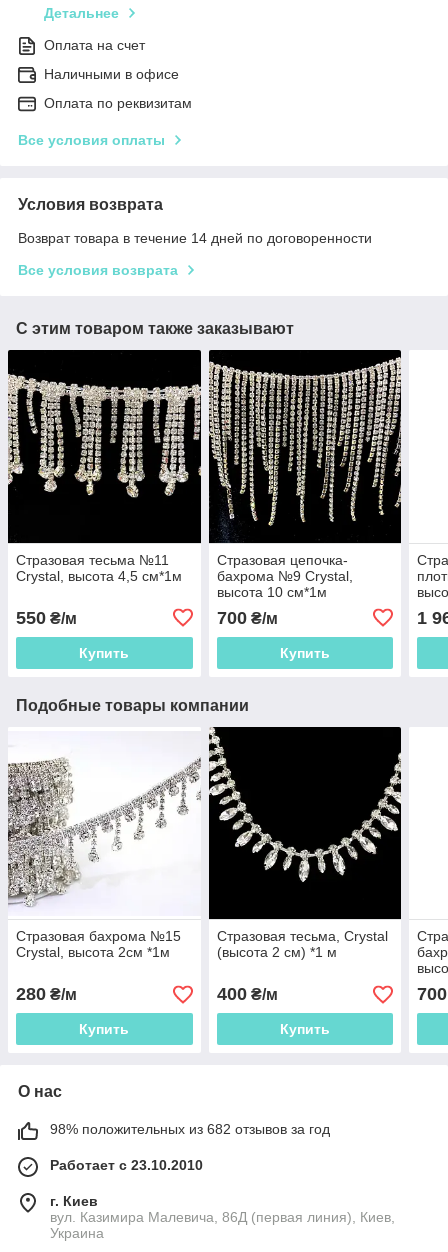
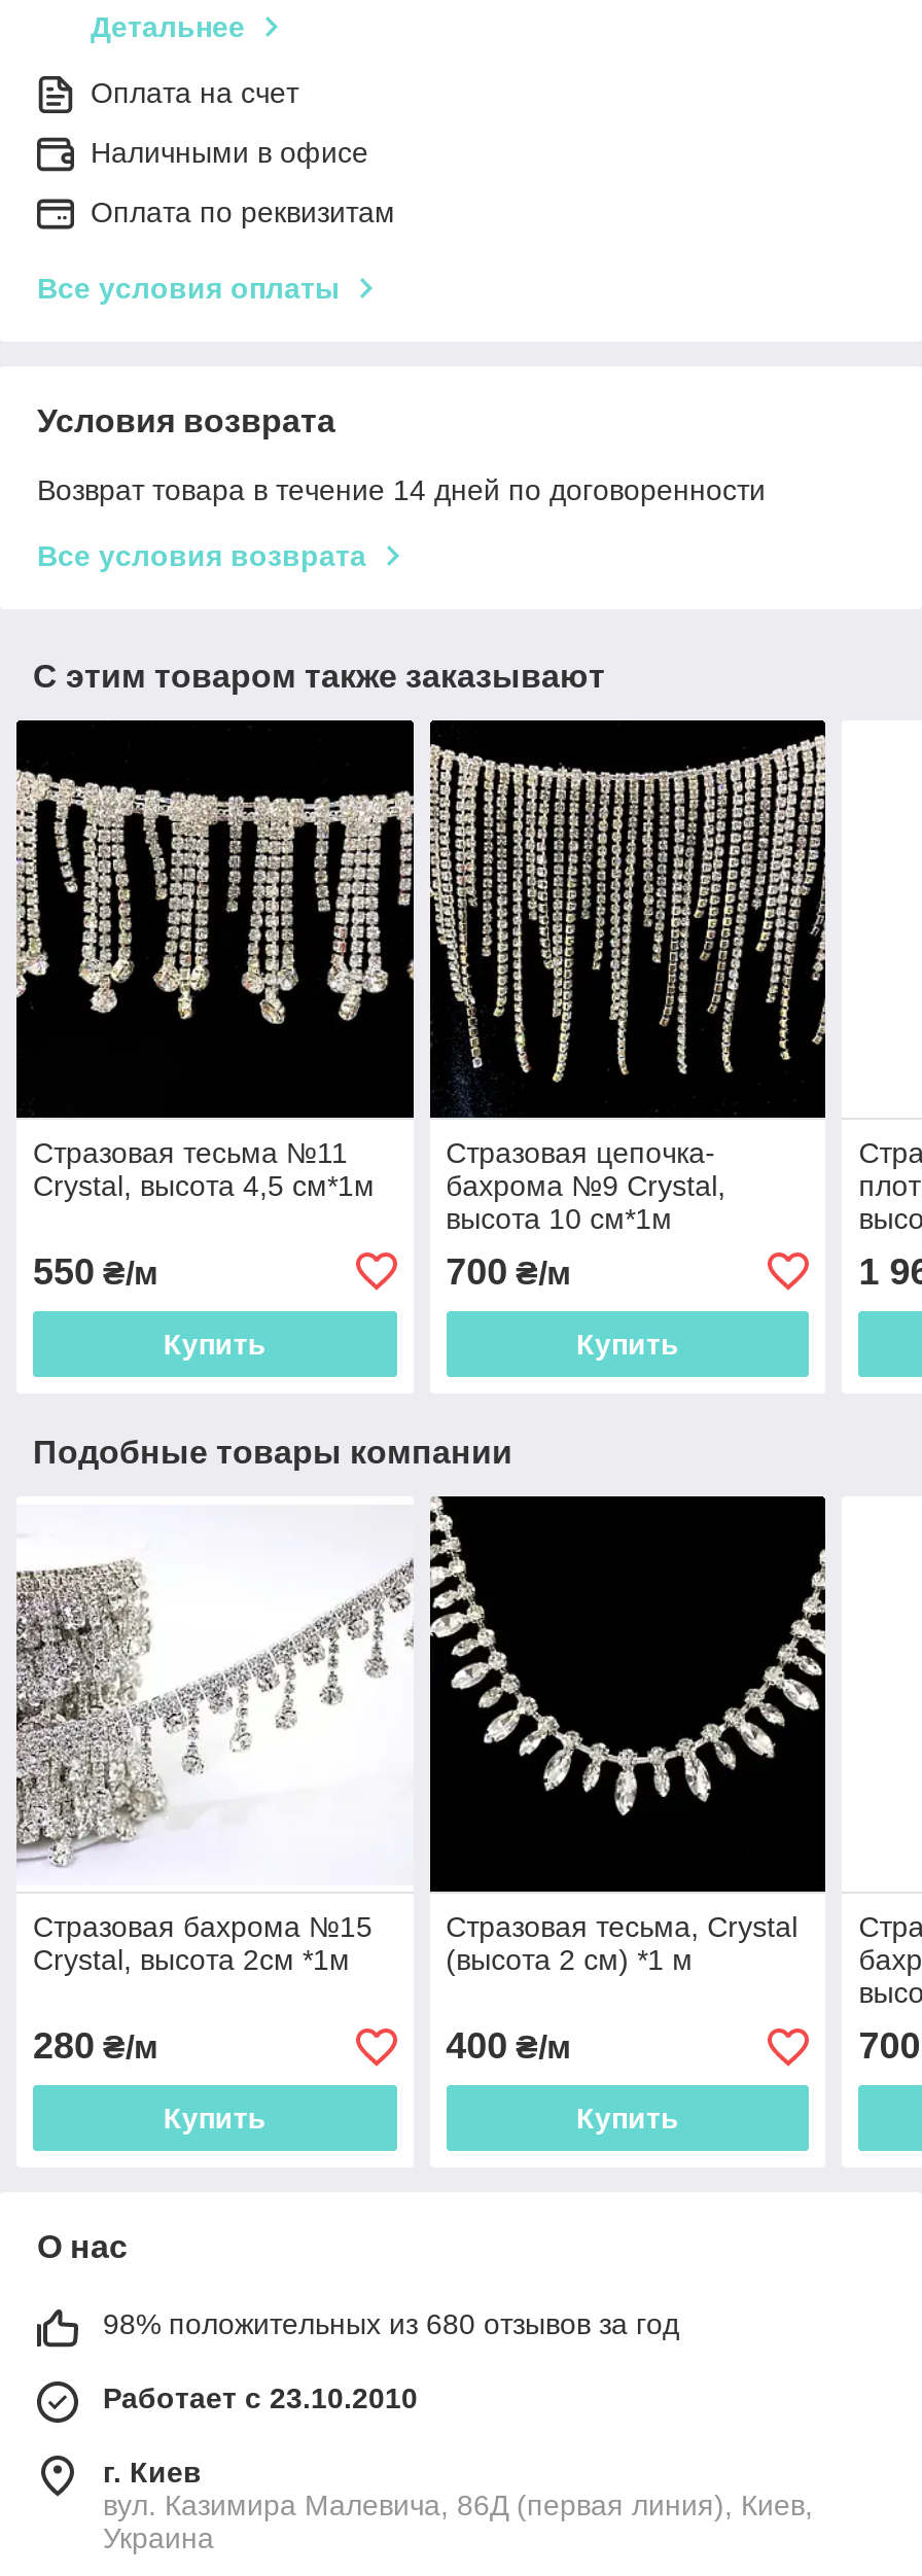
[50,1121,330,1137] 98% положительных из 682 отзывов за год -> [103,2308,679,2341] 98% положительных из 680 отзывов за год

